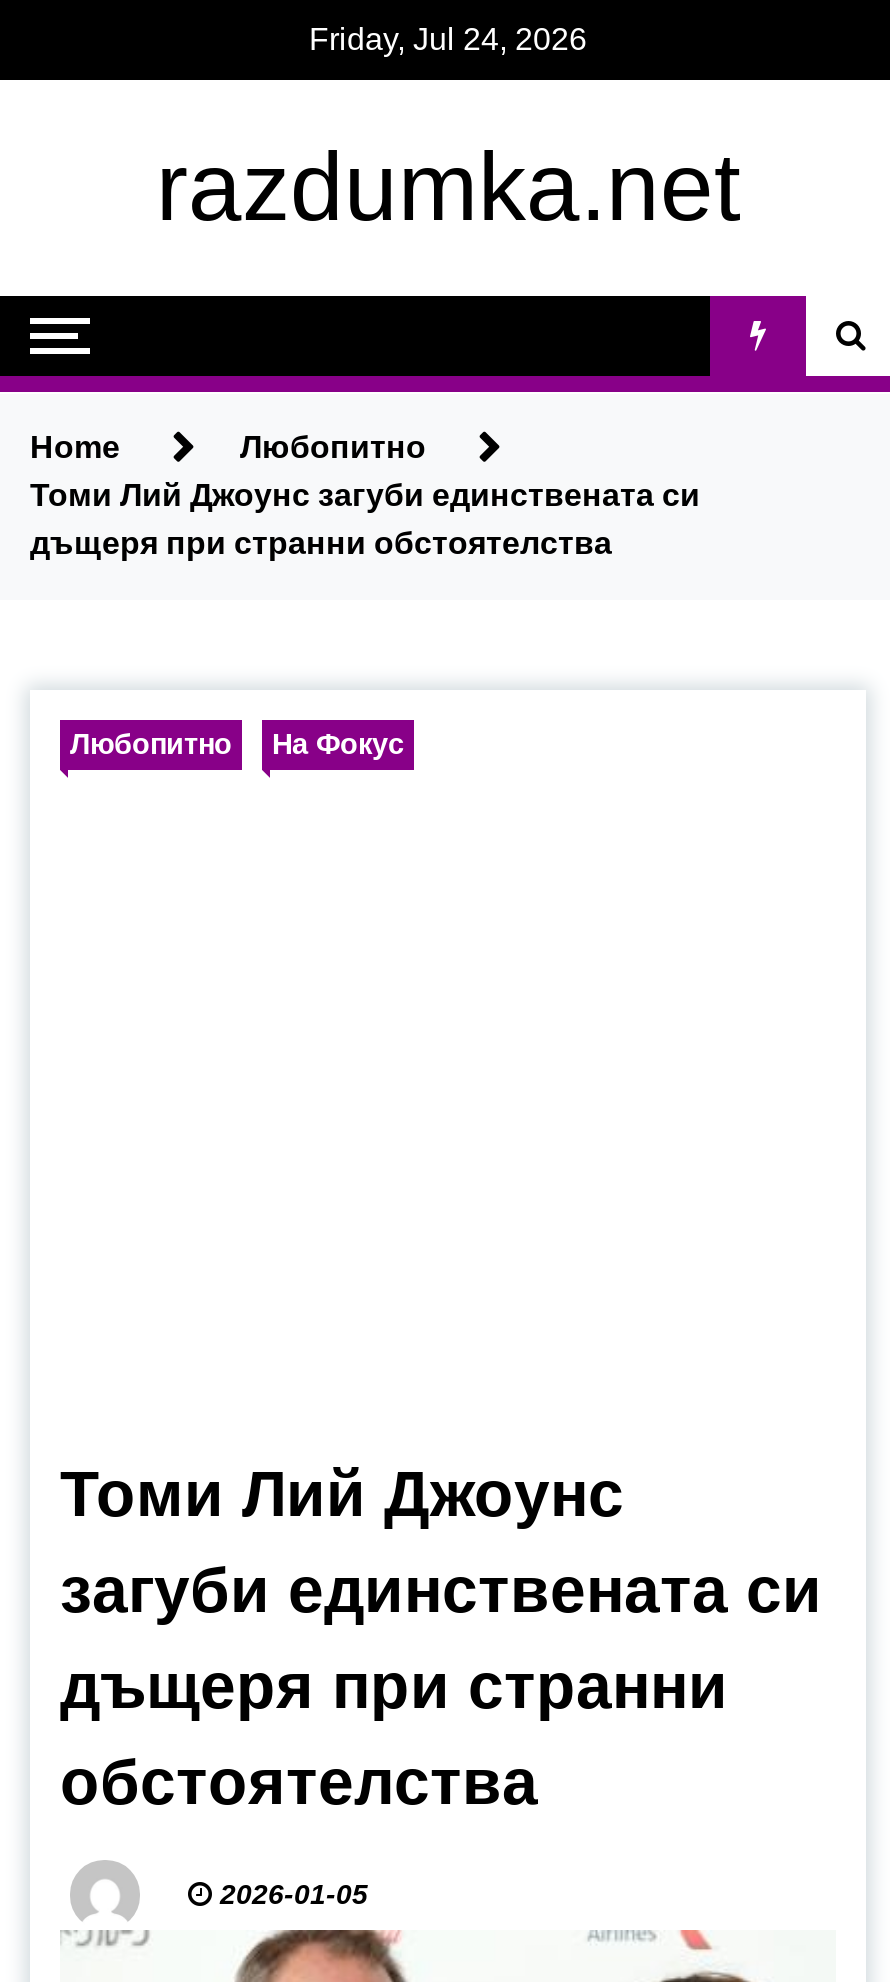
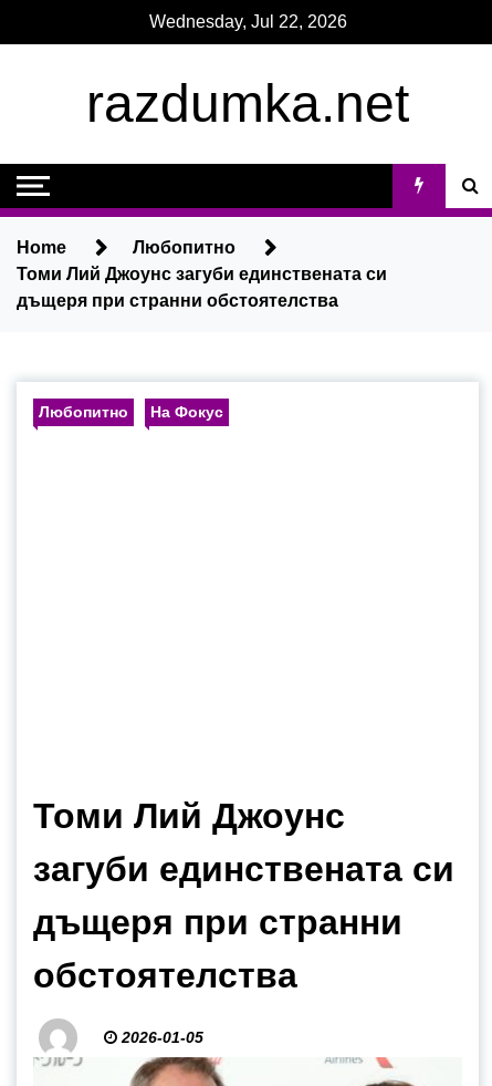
[309,22,587,56] Friday, Jul 24, 2026 -> [149,12,347,31] Wednesday, Jul 22, 2026

